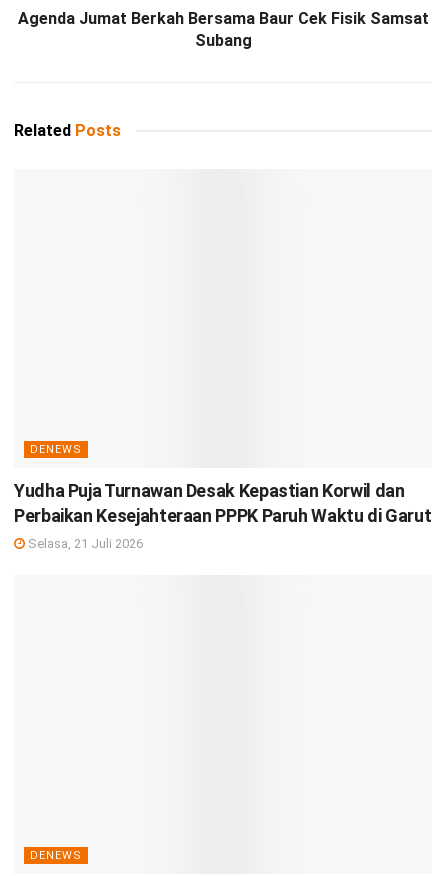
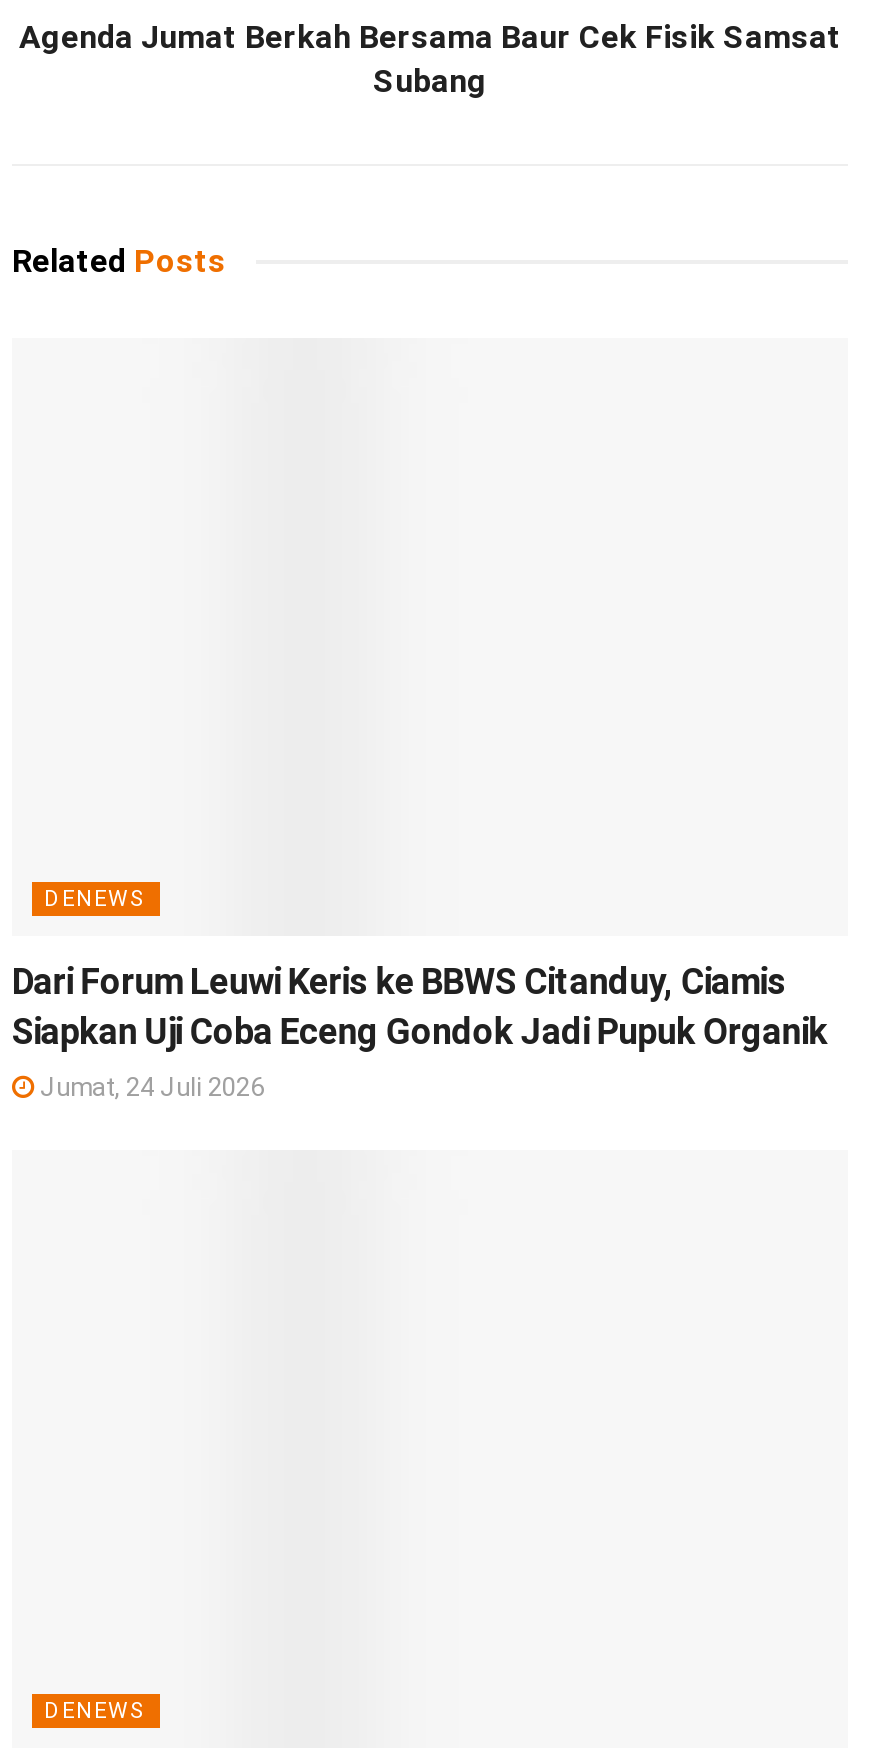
[14,480,431,526] Yudha Puja Turnawan Desak Kepastian Korwil dan | Perbaikan Kesejahteraan PPPK Paruh Waktu di Garut -> [12,960,827,1052] Dari Forum Leuwi Keris ke BBWS Citanduy, Ciamis | Siapkan Uji Coba Eceng Gondok Jadi Pupuk Organik
[25,536,143,551] Selasa, 21 Juli 2026 -> [34,1072,264,1102] Jumat, 24 Juli 2026

